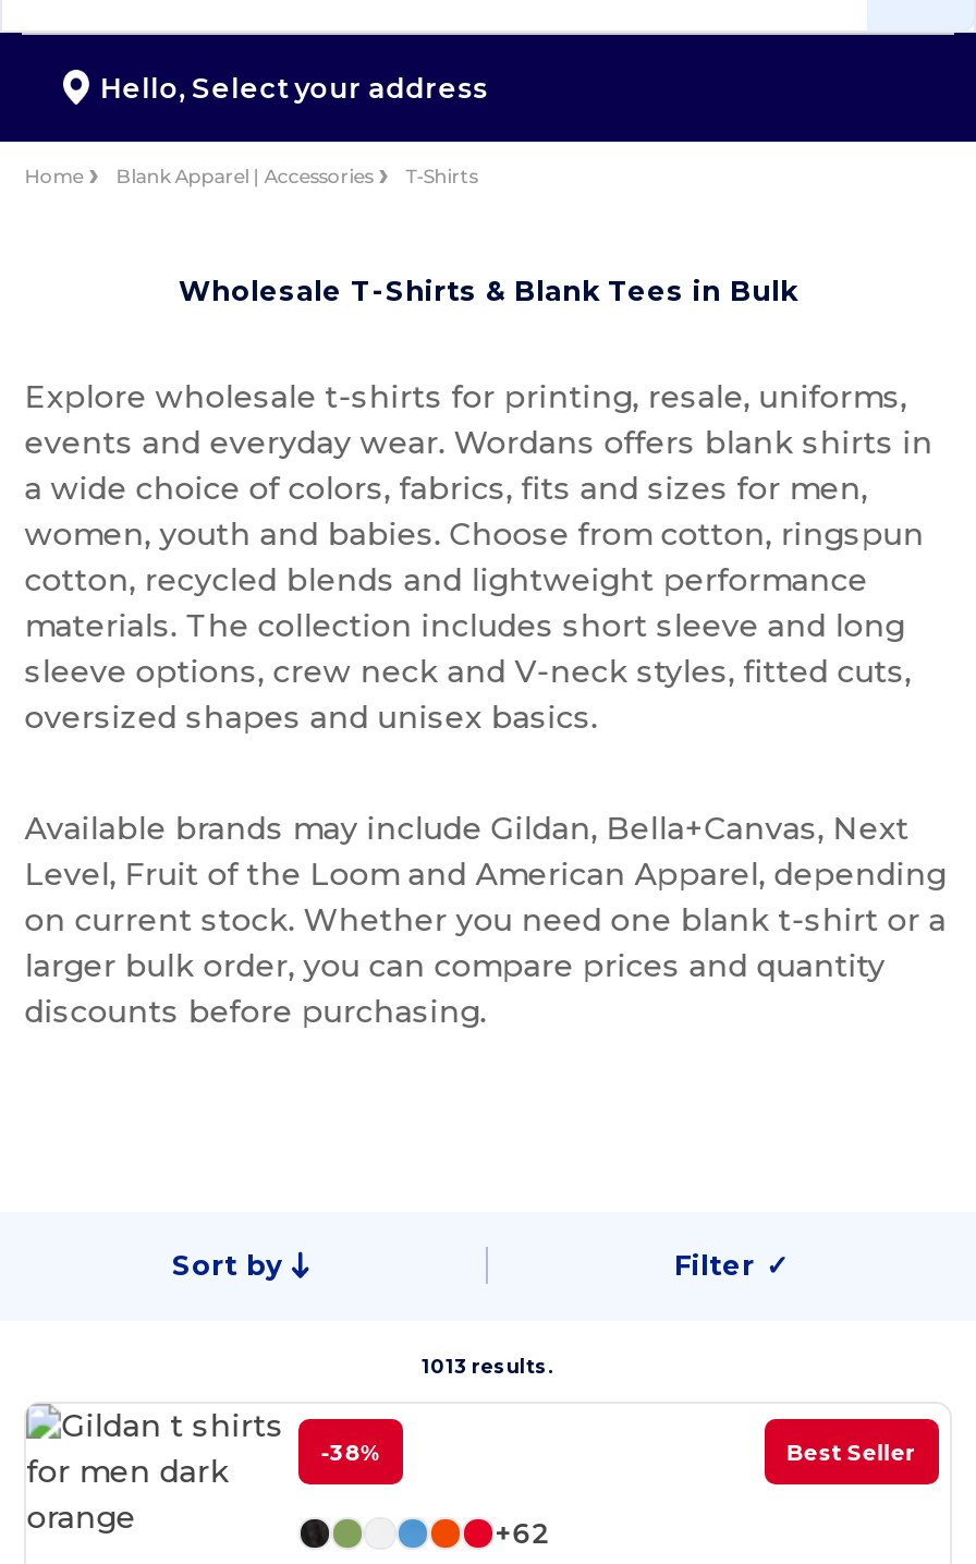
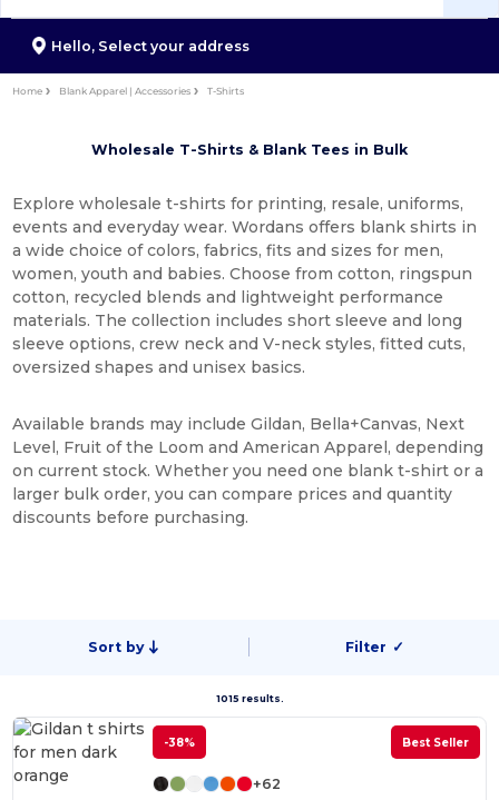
[422,1355,554,1377] 1013 results. -> [216,693,283,704] 1015 results.

